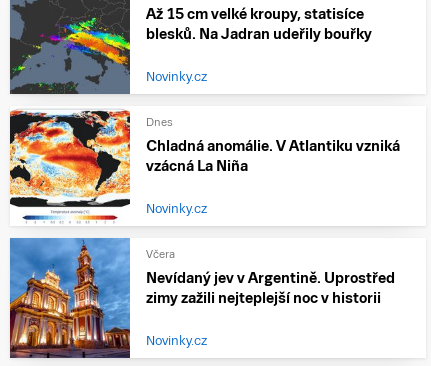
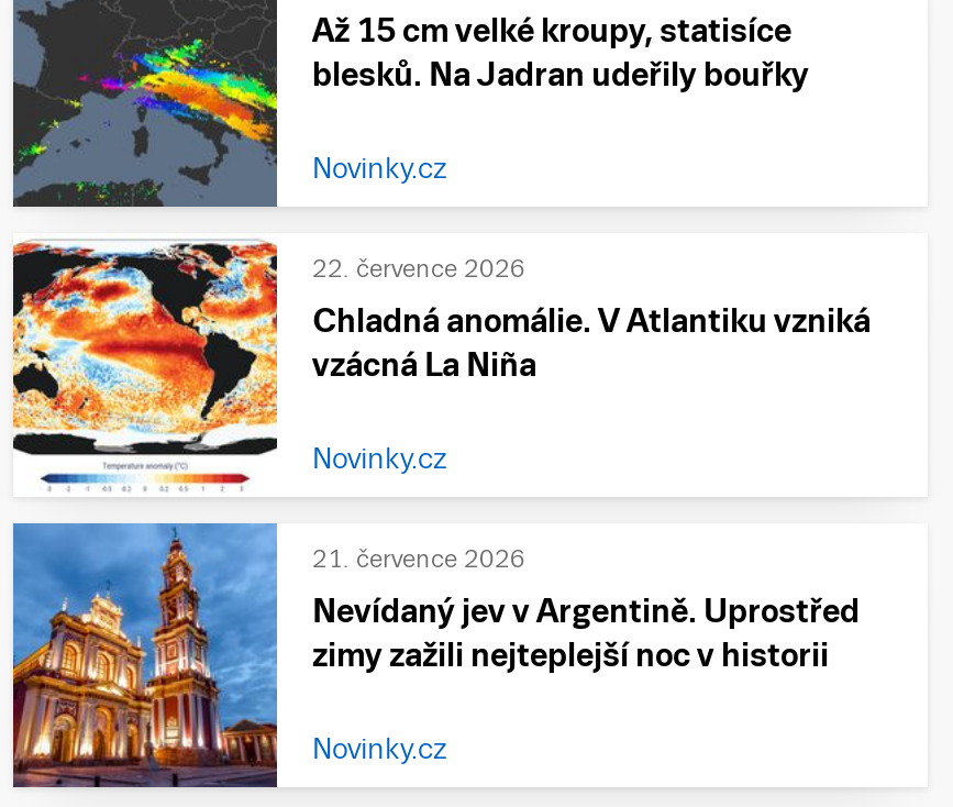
[146,116,173,128] Dnes -> [312,255,525,281] 22. července 2026
[146,248,175,260] Včera -> [312,545,525,572] 21. července 2026

